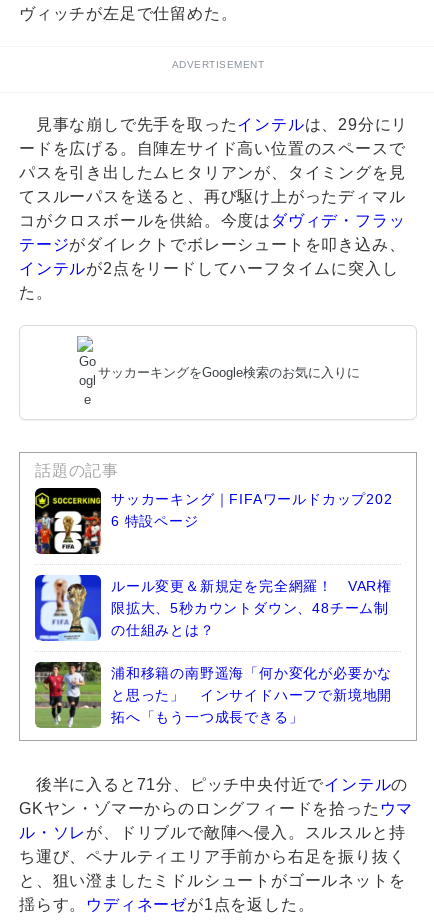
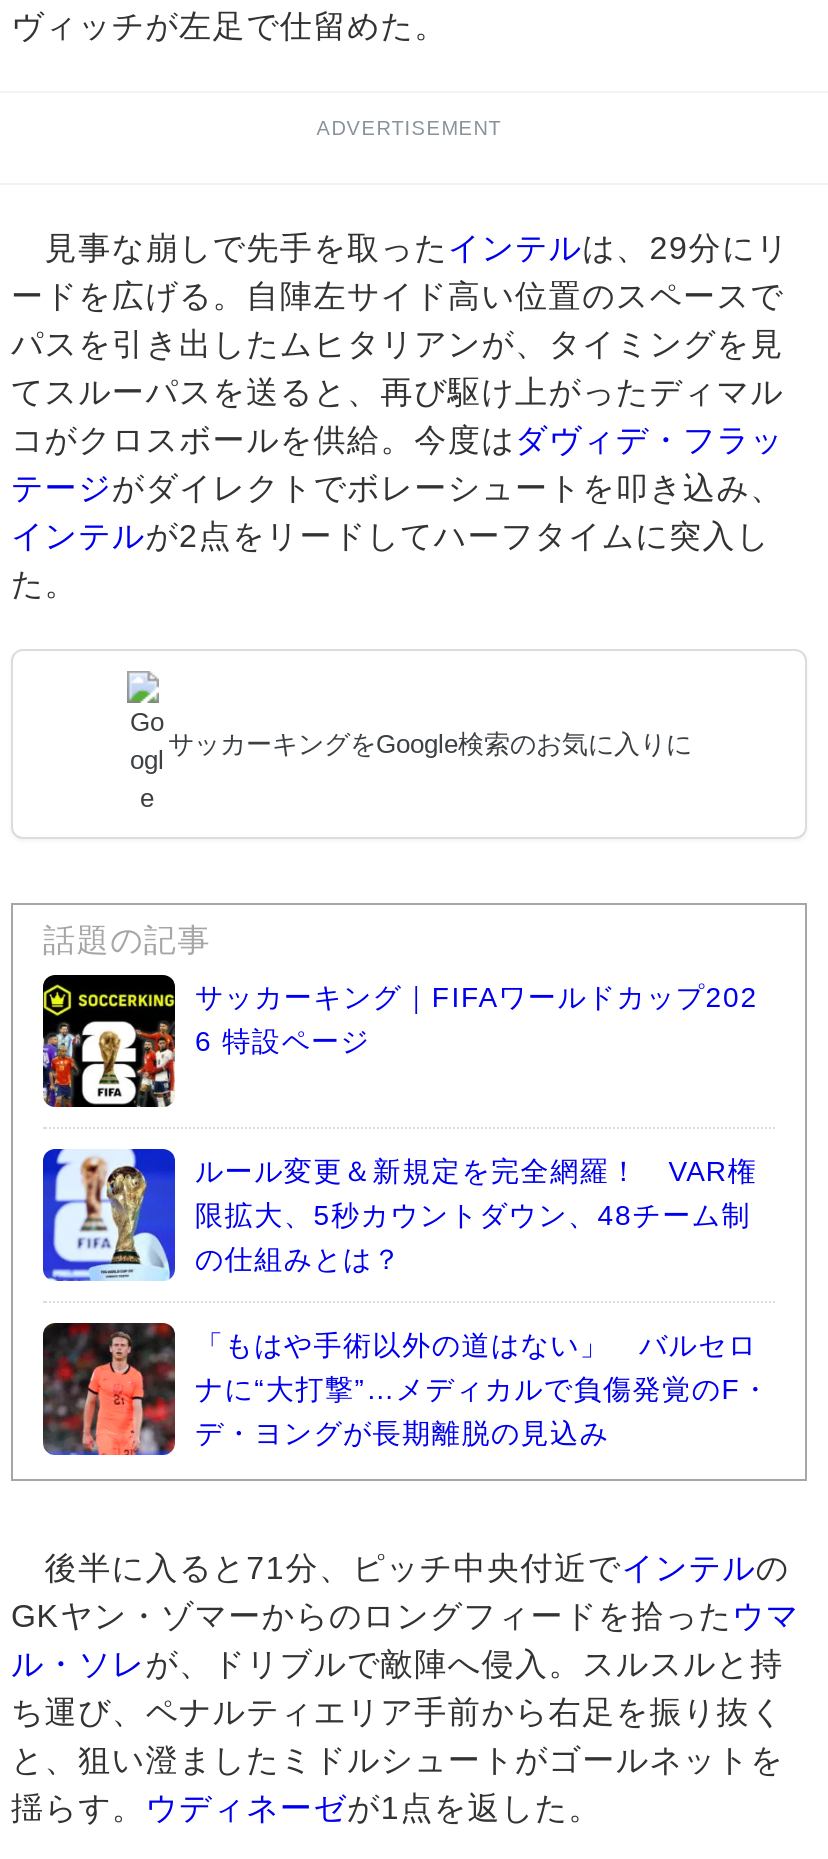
[34,661,392,729] [image] | 浦和移籍の南野遥海「何か変化が必要かな | と思った」 インサイドハーフで新境地開 | 拓へ「もう一つ成長できる」 -> [41,1321,771,1457] [image] | 「もはや手術以外の道はない」 バルセロ | ナに“大打撃”…メディカルで負傷発覚のF・ | デ・ヨングが長期離脱の見込み

